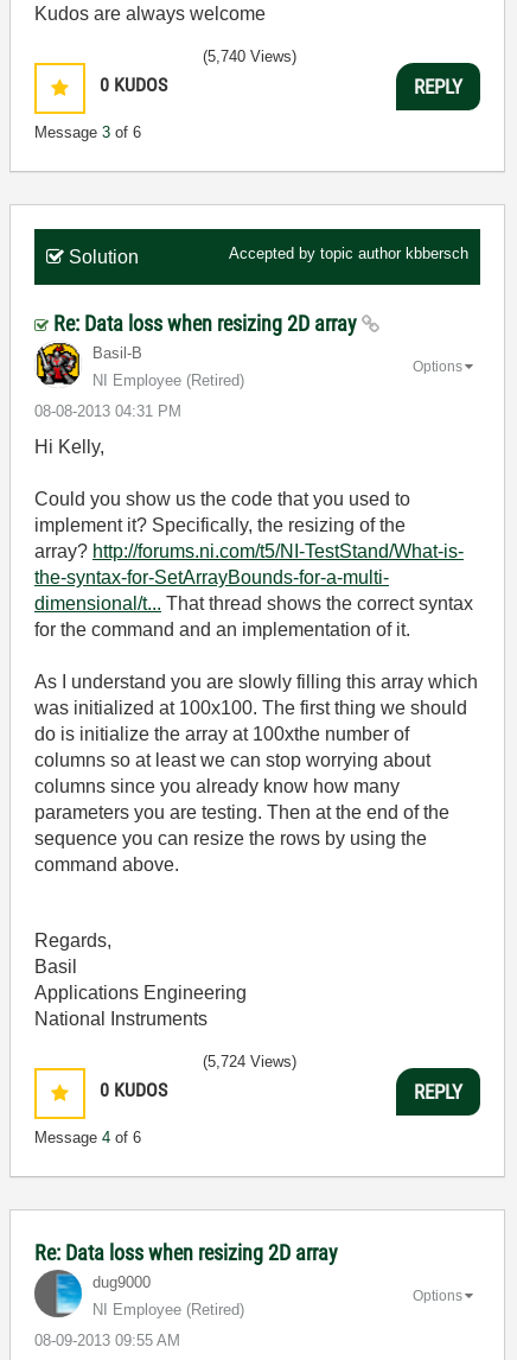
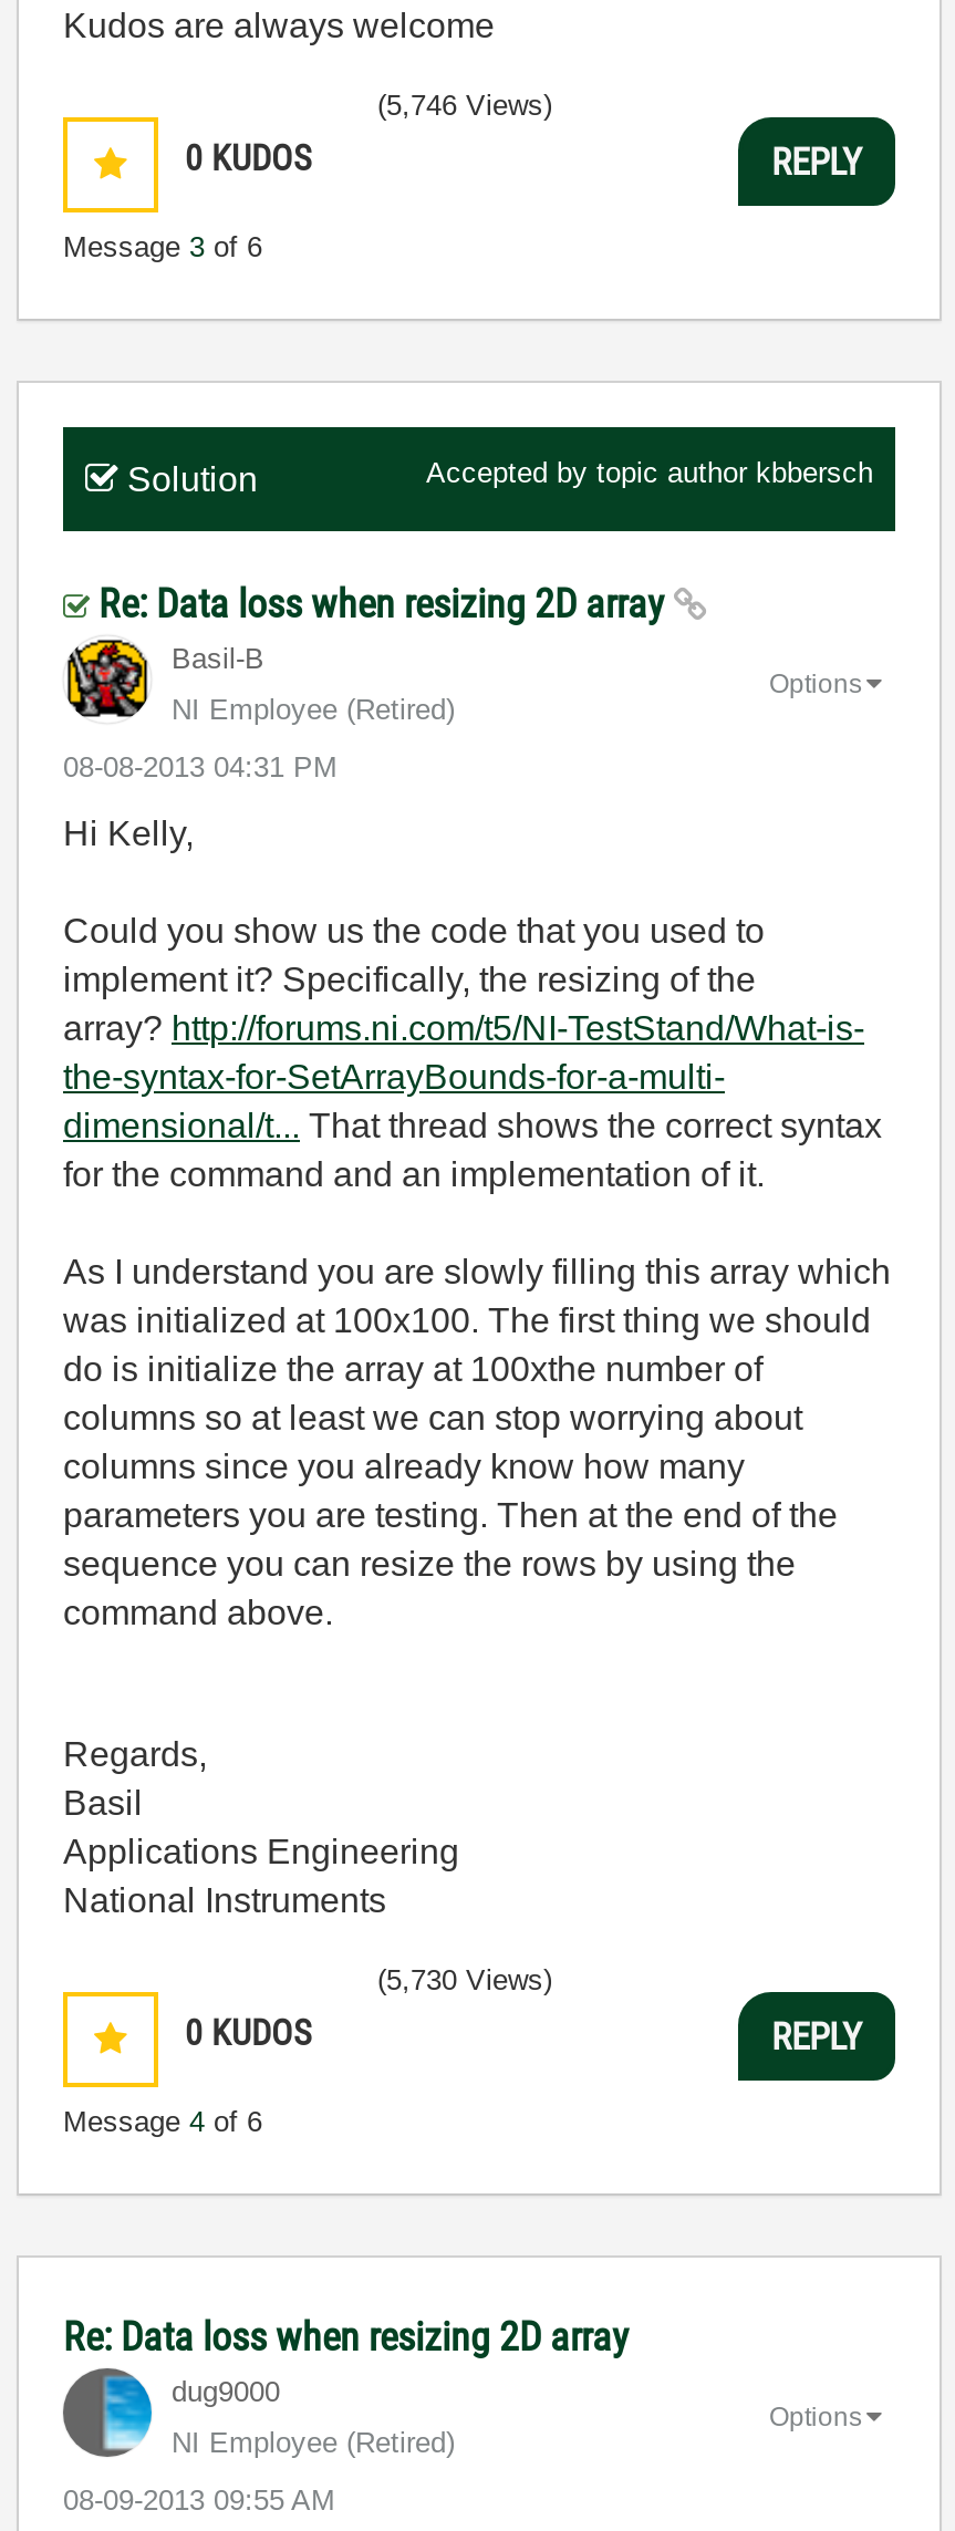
[203,47,296,65] (5,740 Views) -> [377,89,552,122] (5,746 Views)
[203,1053,296,1070] (5,724 Views) -> [377,1963,552,1996] (5,730 Views)

